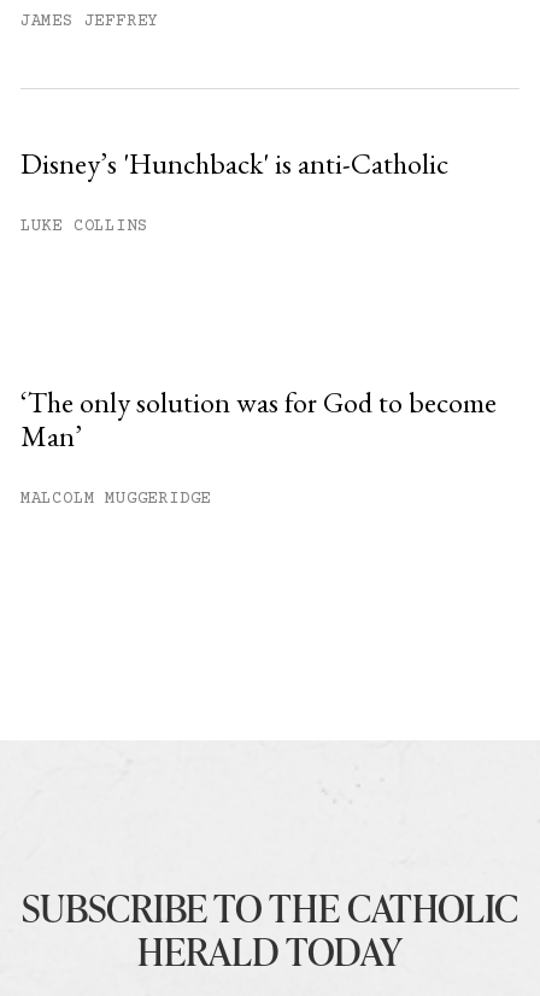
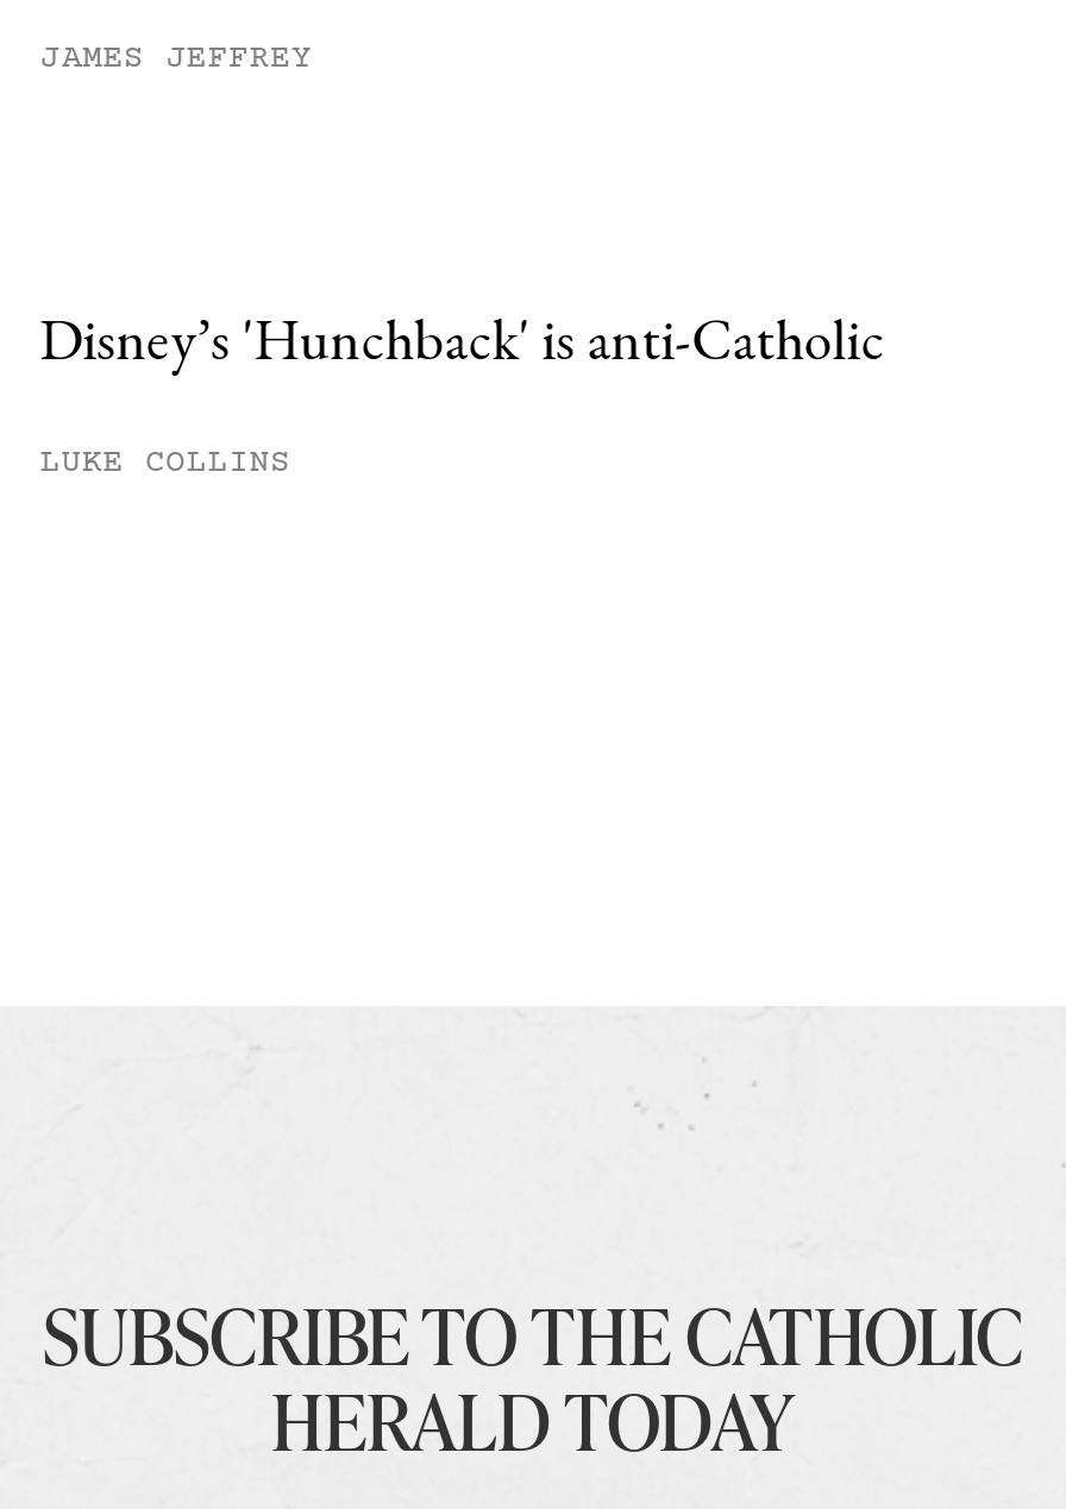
[20,384,496,509] ‘The only solution was for God to become | Man’ | MALCOLM MUGGERIDGE -> none

